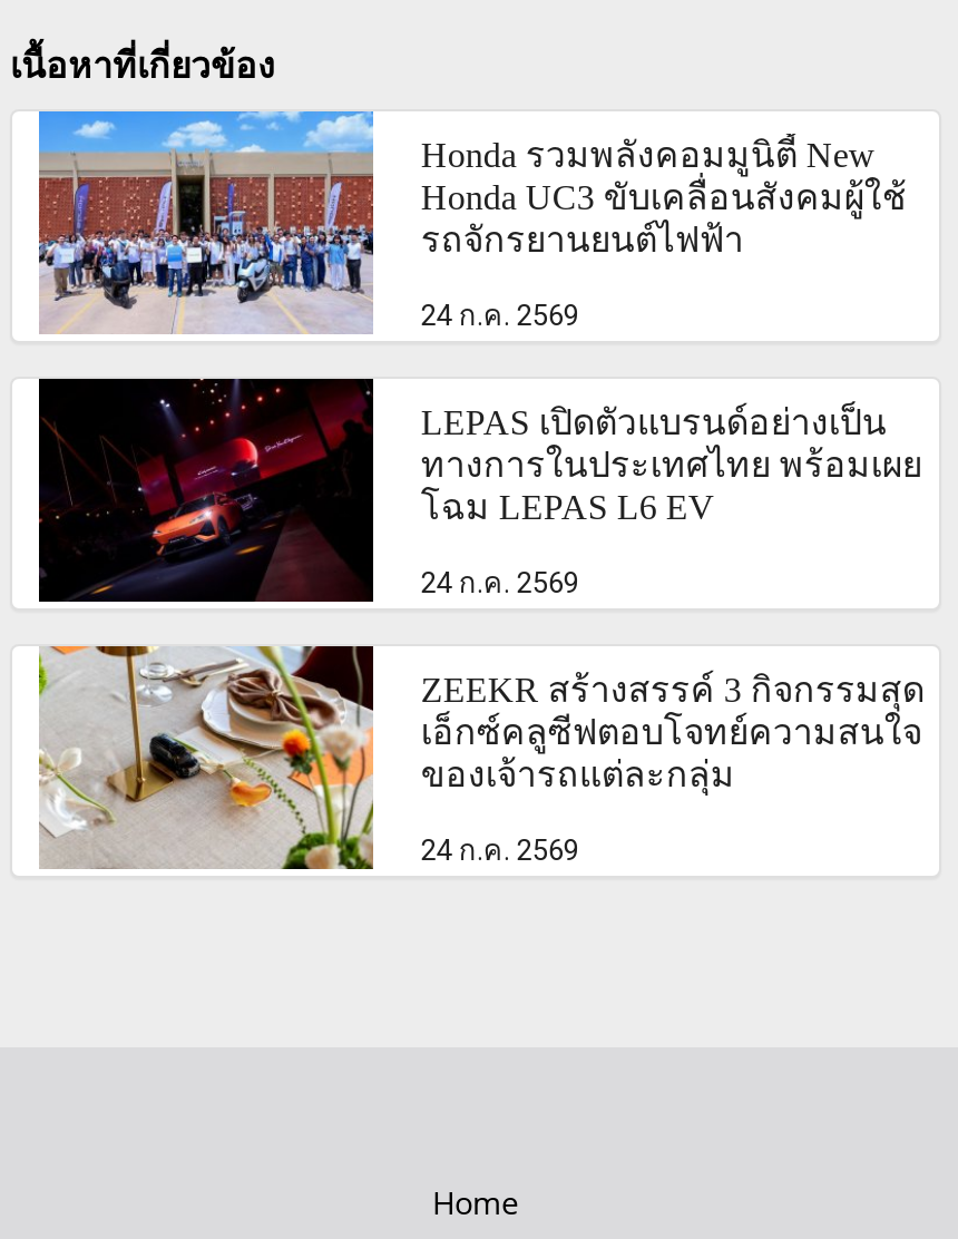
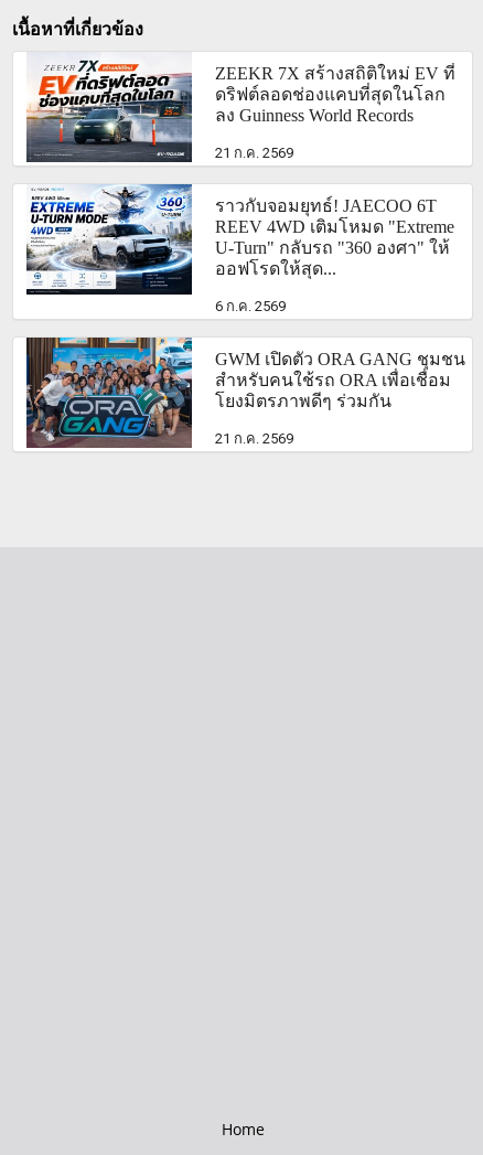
[37,109,906,332] [image] | Honda รวมพลังคอมมูนิตี้ New | Honda UC3 ขับเคลื่อนสังคมผู้ใช้ | รถจักรยานยนต์ไฟฟ้า -> [26,60,456,163] [image] | ZEEKR 7X สร้างสถิติใหม่ EV ที่ | ดริฟต์ลอดช่องแคบที่สุดในโลก | ลง Guinness World Records
[421,299,579,332] 24 ก.ค. 2569 -> [215,145,294,161] 21 ก.ค. 2569
[37,377,922,602] [image] | LEPAS เปิดตัวแบรนด์อย่างเป็น | ทางการในประเทศไทย พร้อมเผย | โฉม LEPAS L6 EV -> [25,183,455,295] [image] | ราวกับจอมยุทธ์! JAECOO 6T | REEV 4WD เติมโหมด "Extreme | U-Turn" กลับรถ "360 องศา" ให้ | ออฟโรดให้สุด...
[421,566,579,600] 24 ก.ค. 2569 -> [215,298,286,315] 6 ก.ค. 2569
[37,644,924,874] [image] | ZEEKR สร้างสรรค์ 3 กิจกรรมสุด | เอ็กซ์คลูซีฟตอบโจทย์ความสนใจ | ของเจ้ารถแต่ละกลุ่ม -> [25,336,466,449] [image] | GWM เปิดตัว ORA GANG ชุมชน | สำหรับคนใช้รถ ORA เพื่อเชื่อม | โยงมิตรภาพดีๆ ร่วมกัน
[421,834,579,867] 24 ก.ค. 2569 -> [215,430,294,447] 21 ก.ค. 2569

